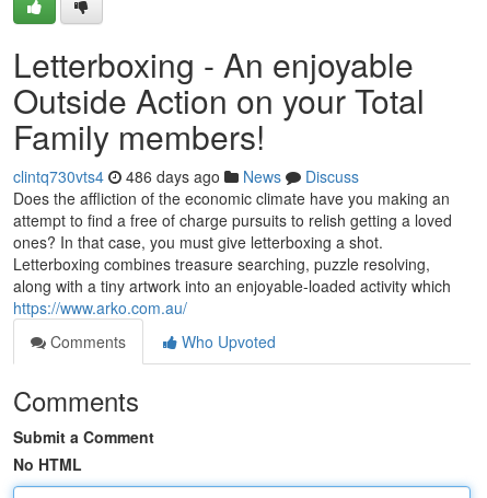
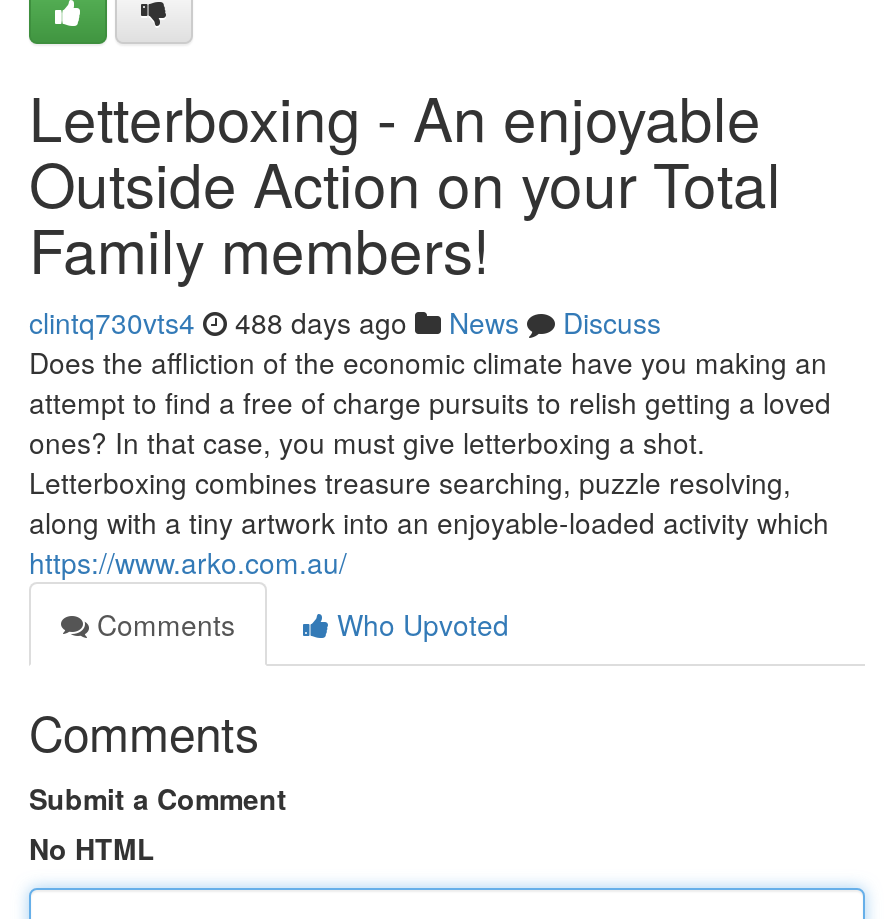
[13,165,359,187] clintq730vts4 486 days ago News Discuss -> [29,302,661,342] clintq730vts4 488 days ago News Discuss

